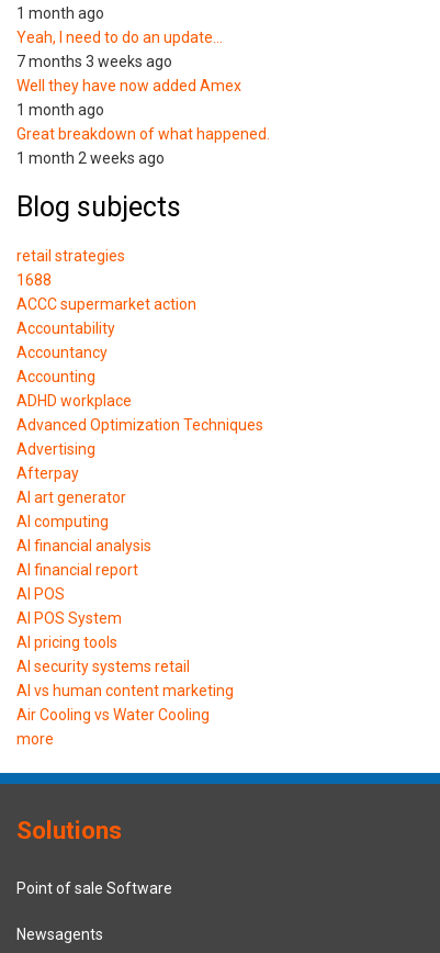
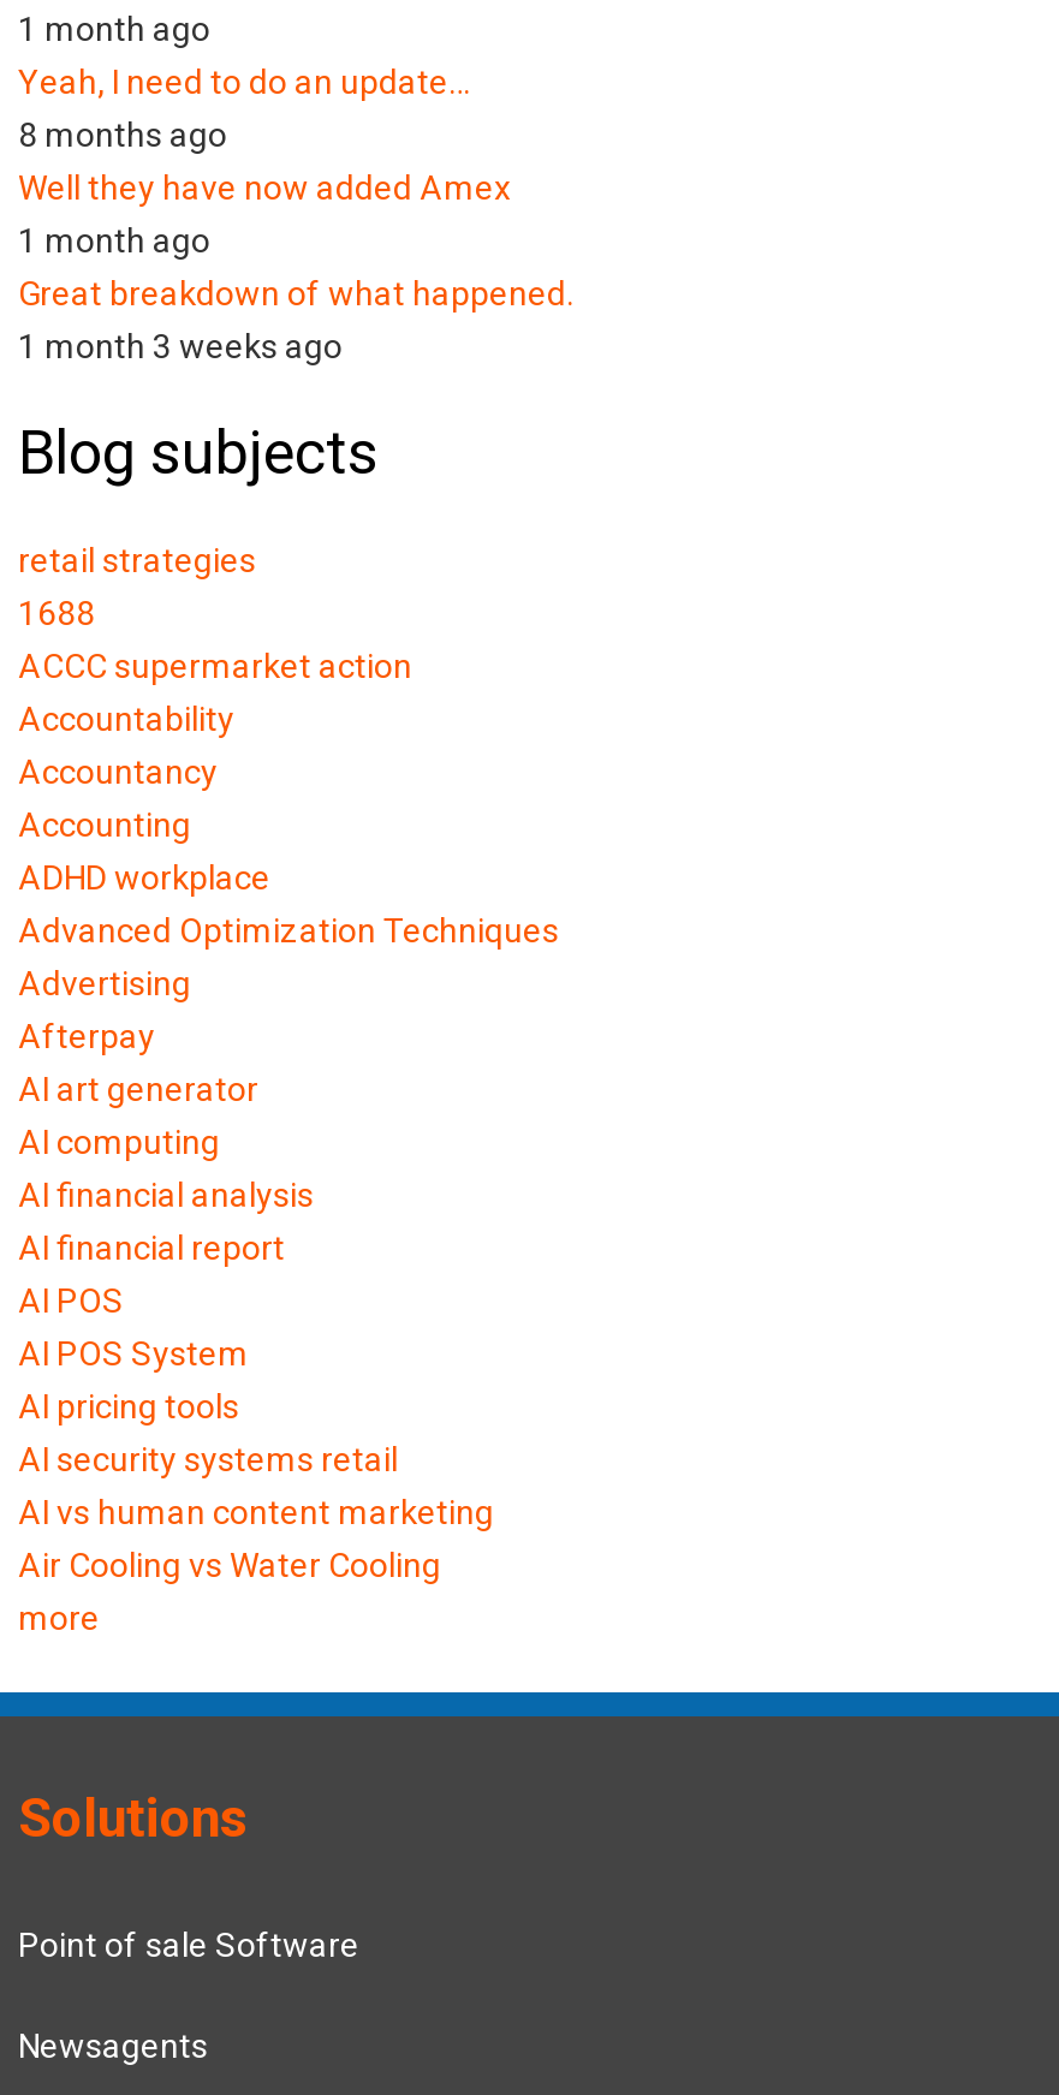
[16,52,172,70] 7 months 3 weeks ago -> [18,115,227,153] 8 months ago
[16,149,165,167] 1 month 2 weeks ago -> [18,326,343,365] 1 month 3 weeks ago

